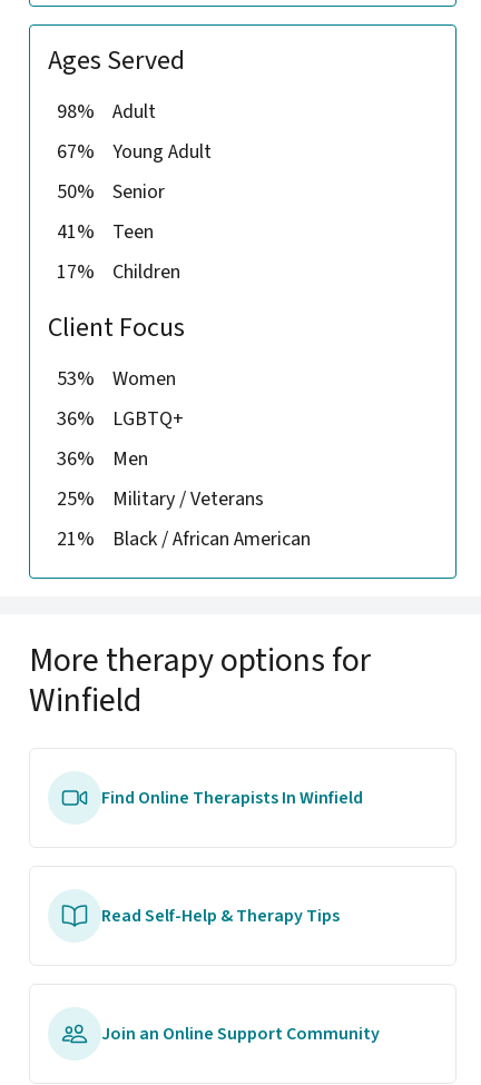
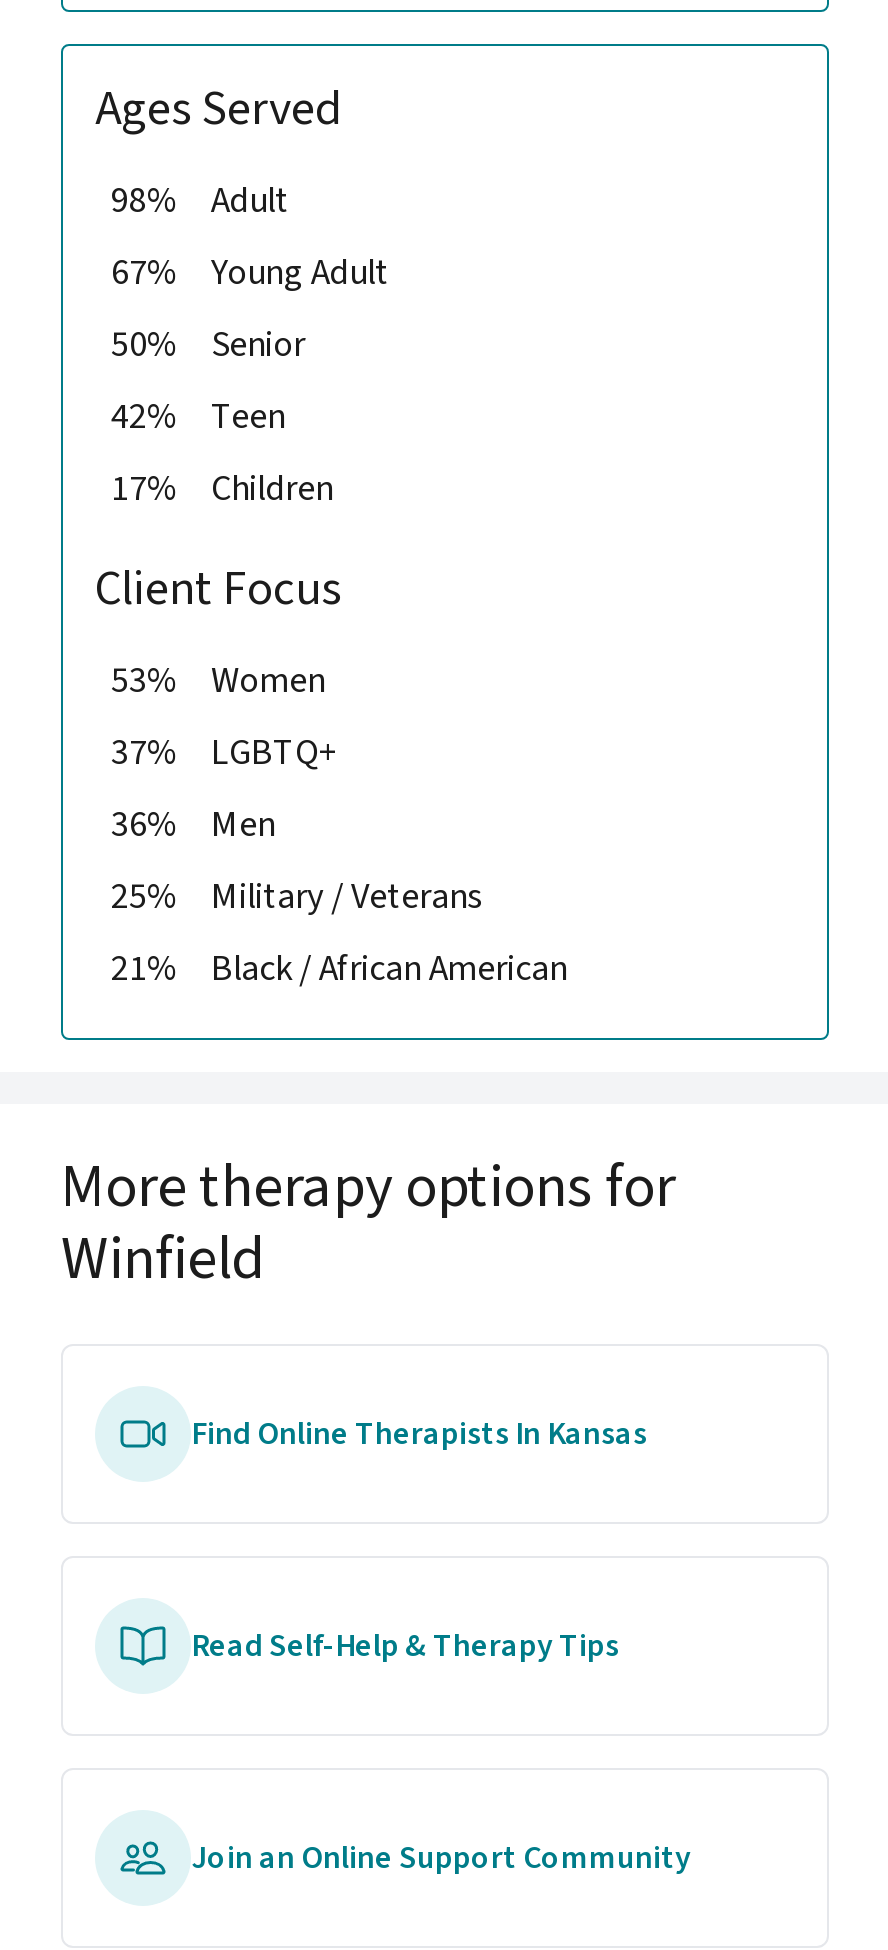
[57,218,154,246] 41% Teen -> [111,392,285,442] 42% Teen
[57,405,184,433] 36% LGBTQ+ -> [111,728,339,778] 37% LGBTQ+
[101,785,363,810] Find Online Therapists In Winfield -> [191,1412,647,1456] Find Online Therapists In Kansas

